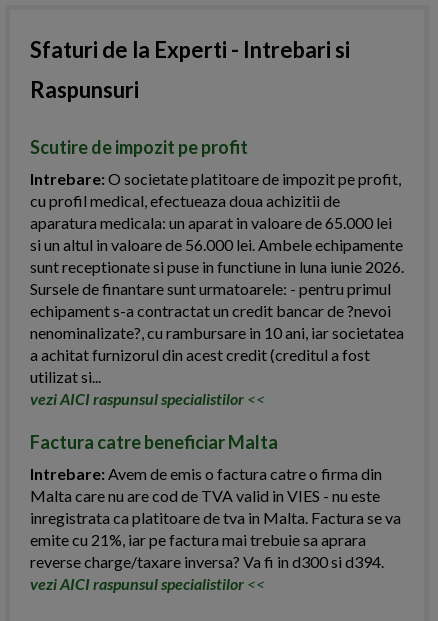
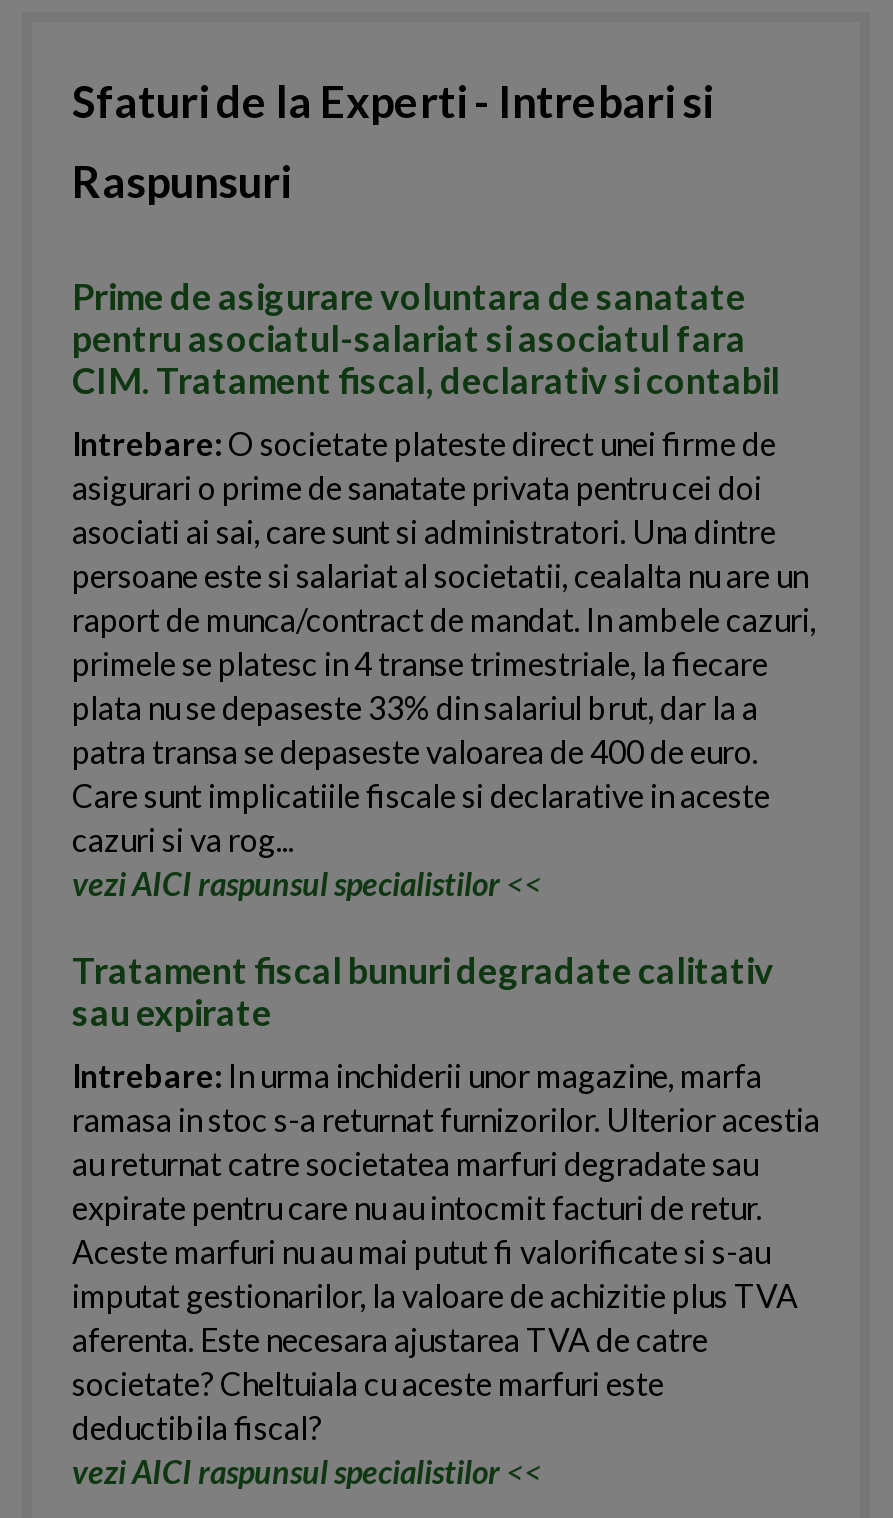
[30,136,248,158] Scutire de impozit pe profit -> [72,274,780,402] Prime de asigurare voluntara de sanatate | pentru asociatul-salariat si asociatul fara | CIM. Tratament fiscal, declarativ si contabil
[30,169,404,386] Intrebare: O societate platitoare de impozit pe profit, | cu profil medical, efectueaza doua achizitii de | aparatura medicala: un aparat in valoare de 65.000 lei | si un altul in valoare de 56.000 lei. Ambele echipamente | sunt receptionate si puse in functiune in luna iunie 2026. | Sursele de finantare sunt urmatoarele: - pentru primul | echipament s-a contractat un credit bancar de ?nevoi | nenominalizate?, cu rambursare in 10 ani, iar societatea | a achitat furnizorul din acest credit (creditul a fost | utilizat si... -> [72,424,816,858] Intrebare: O societate plateste direct unei firme de | asigurari o prime de sanatate privata pentru cei doi | asociati ai sai, care sunt si administratori. Una dintre | persoane este si salariat al societatii, cealalta nu are un | raport de munca/contract de mandat. In ambele cazuri, | primele se platesc in 4 transe trimestriale, la fiecare | plata nu se depaseste 33% din salariul brut, dar la a | patra transa se depaseste valoarea de 400 de euro. | Care sunt implicatiile fiscale si declarative in aceste | cazuri si va rog...
[30,431,278,453] Factura catre beneficiar Malta -> [72,948,774,1034] Tratament fiscal bunuri degradate calitativ | sau expirate
[30,464,401,571] Intrebare: Avem de emis o factura catre o firma din | Malta care nu are cod de TVA valid in VIES - nu este | inregistrata ca platitoare de tva in Malta. Factura se va | emite cu 21%, iar pe factura mai trebuie sa aprara | reverse charge/taxare inversa? Va fi in d300 si d394. -> [72,1056,820,1446] Intrebare: In urma inchiderii unor magazine, marfa | ramasa in stoc s-a returnat furnizorilor. Ulterior acestia | au returnat catre societatea marfuri degradate sau | expirate pentru care nu au intocmit facturi de retur. | Aceste marfuri nu au mai putut fi valorificate si s-au | imputat gestionarilor, la valoare de achizitie plus TVA | aferenta. Este necesara ajustarea TVA de catre | societate? Cheltuiala cu aceste marfuri este | deductibila fiscal?

